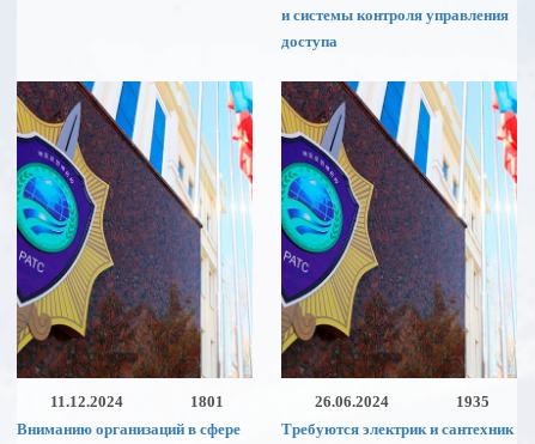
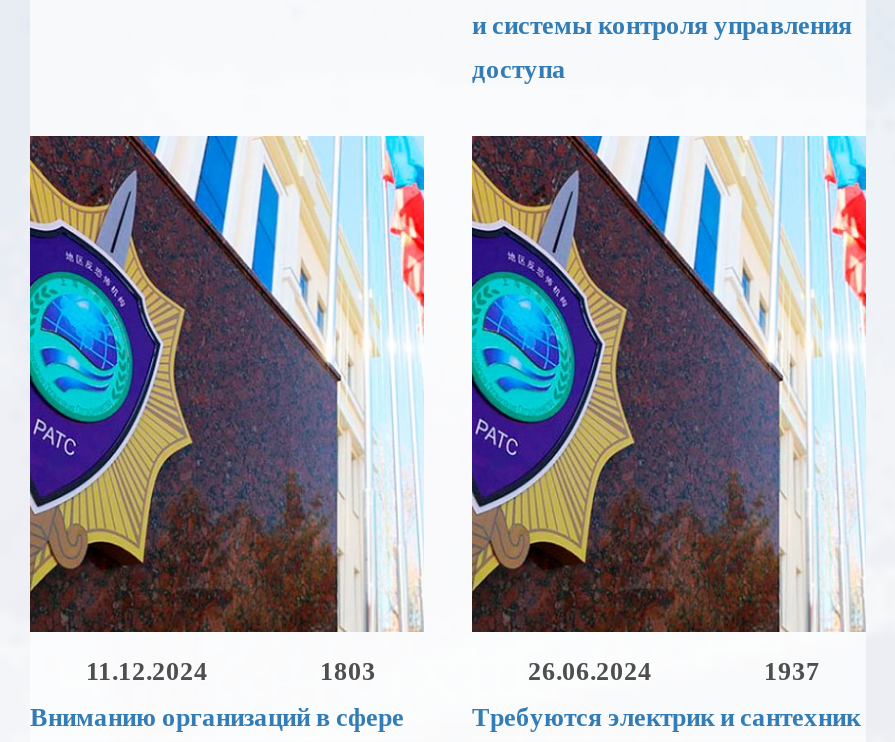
[190,393,224,410] 1801 -> [320,656,376,686] 1803
[456,393,490,410] 1935 -> [764,656,820,686] 1937

